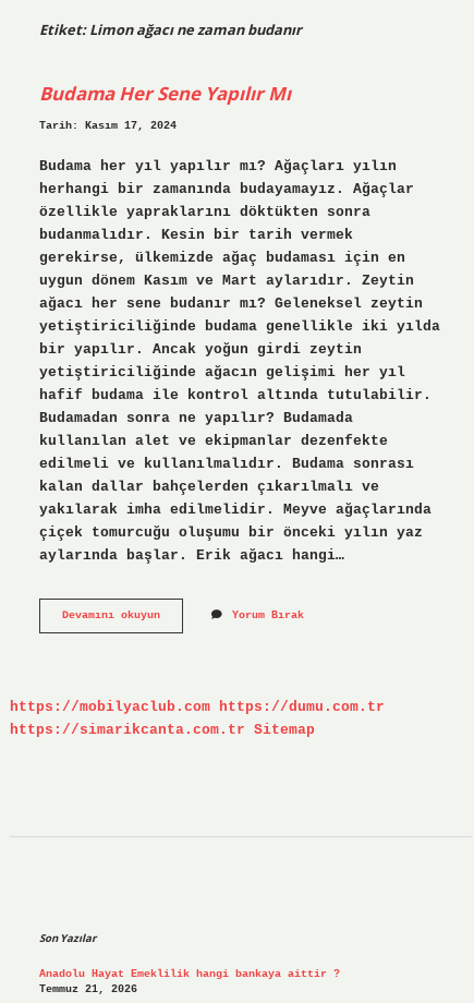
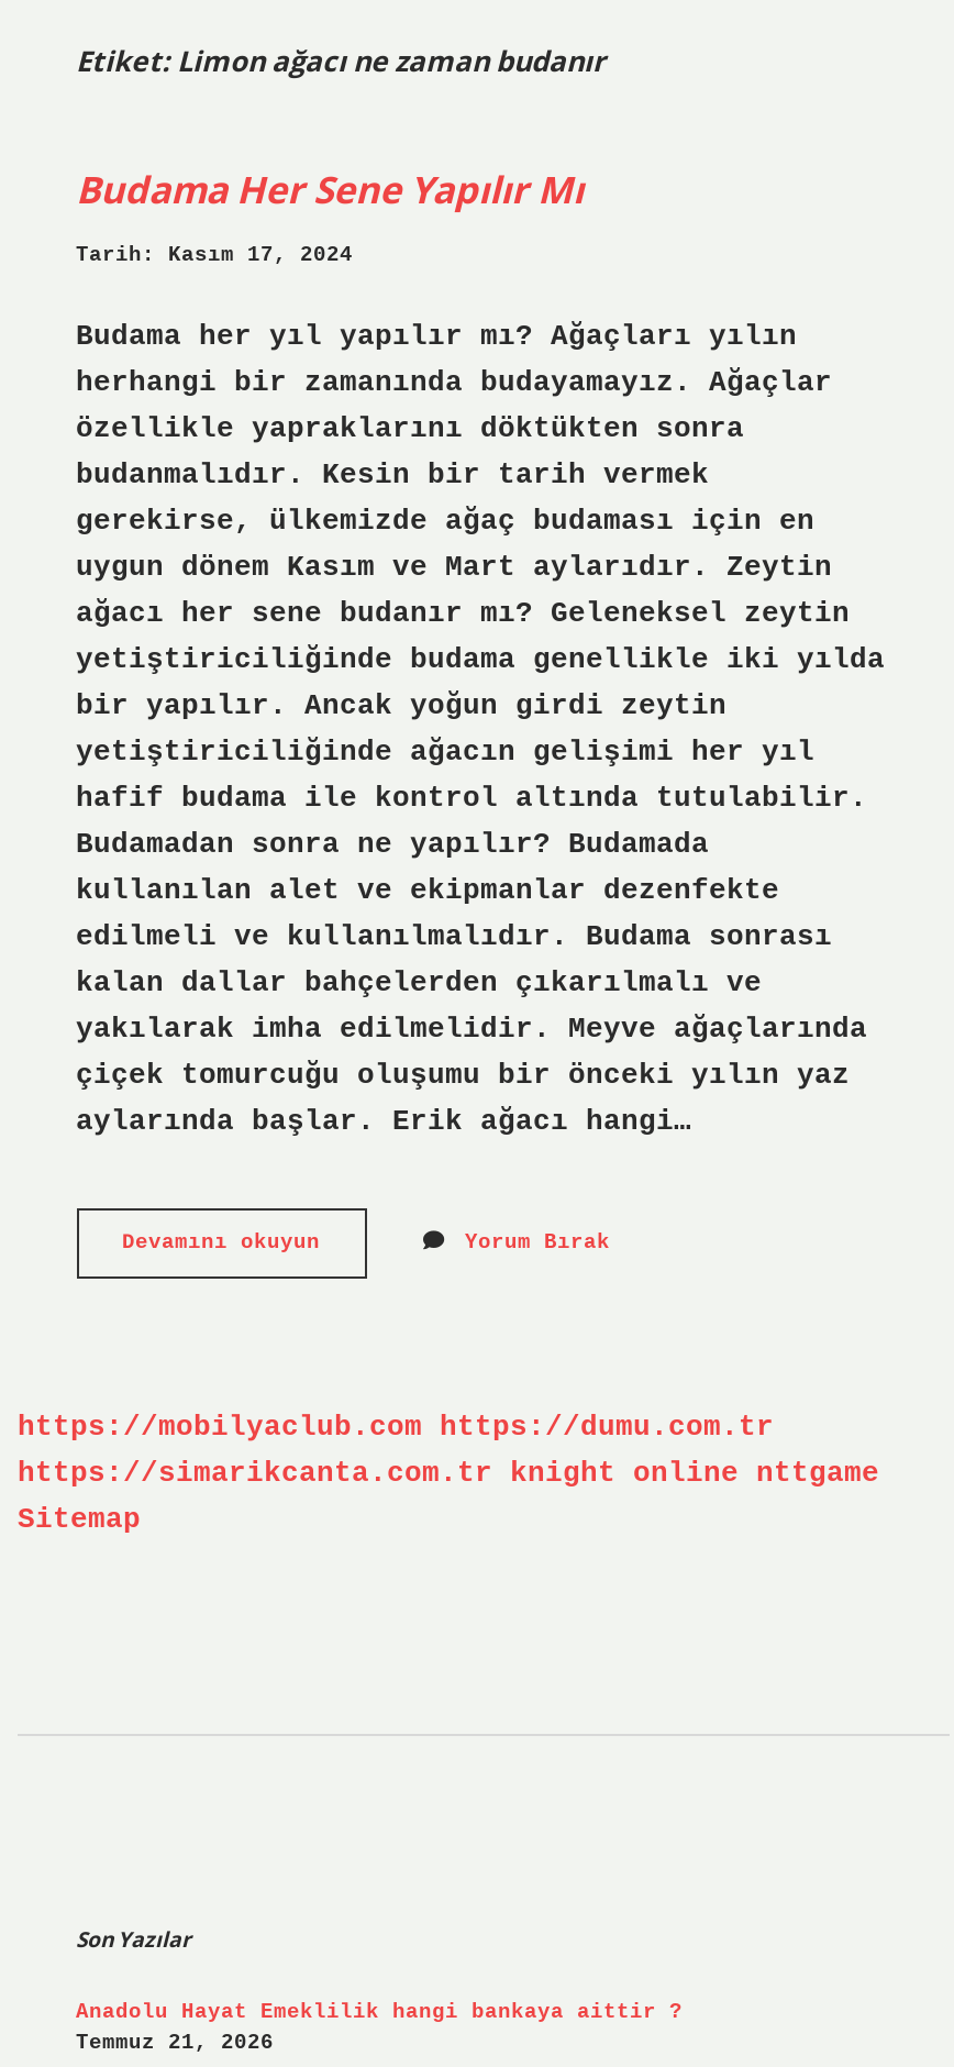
[10,722,315,738] https://simarikcanta.com.tr Sitemap -> [18,1457,879,1537] https://simarikcanta.com.tr knight online nttgame | Sitemap

